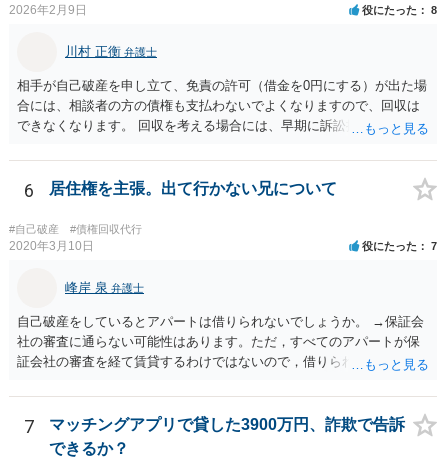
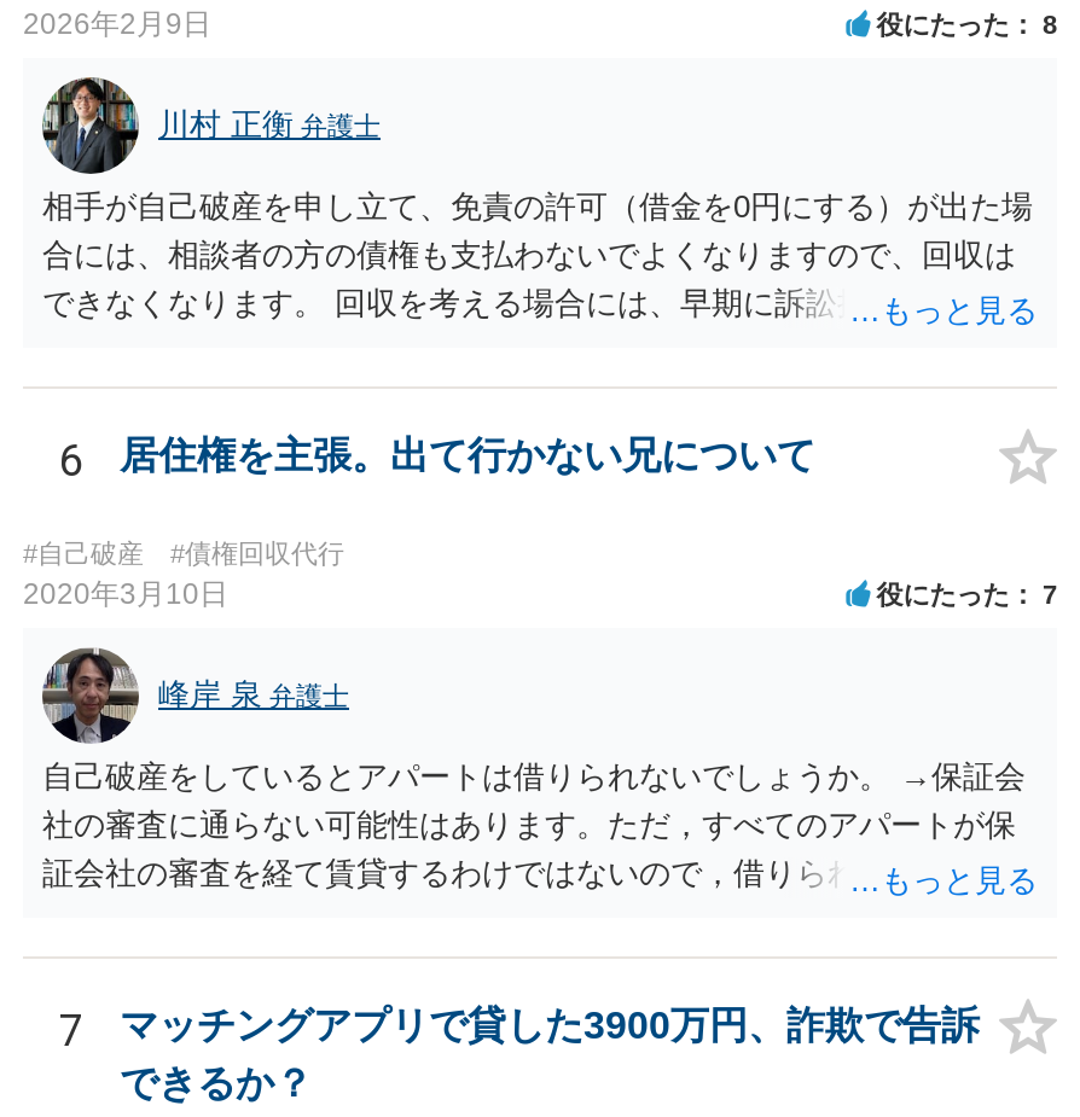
none -> [40,75,141,176] [image]
none -> [40,645,141,746] [image]

